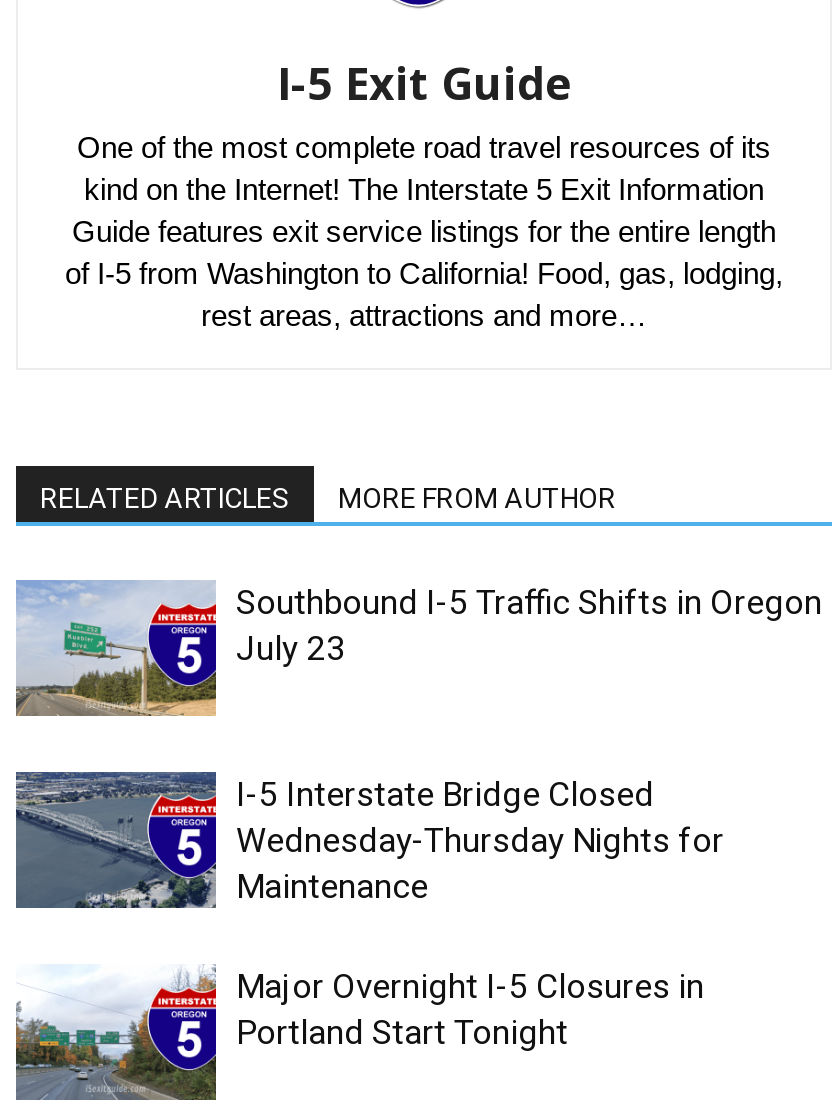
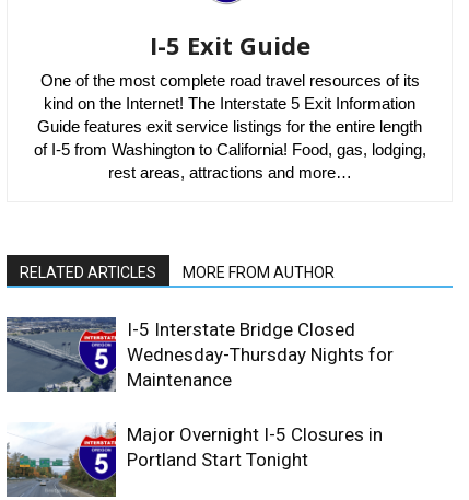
[16,580,822,718] [image] | Southbound I-5 Traffic Shifts in Oregon | July 23 -> none

